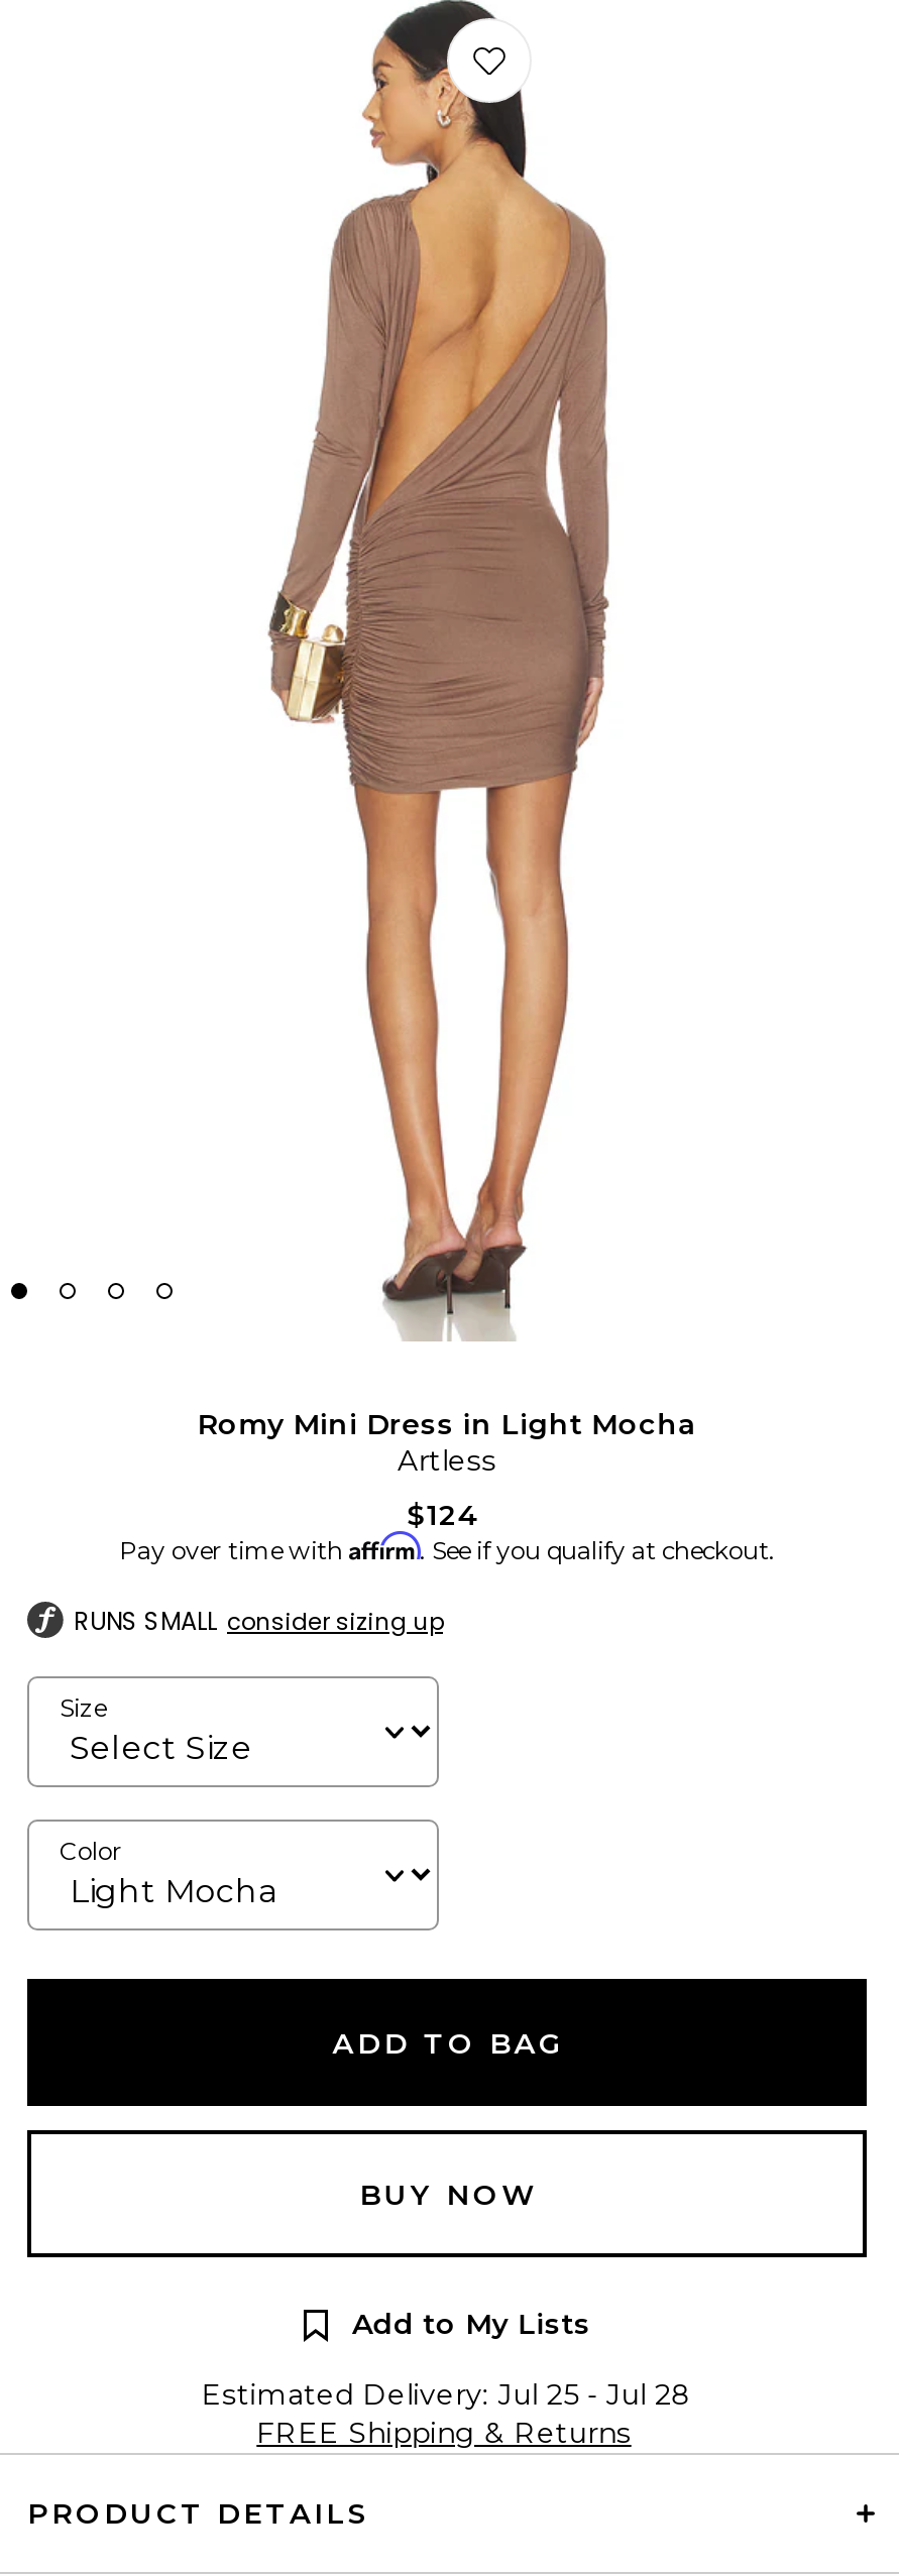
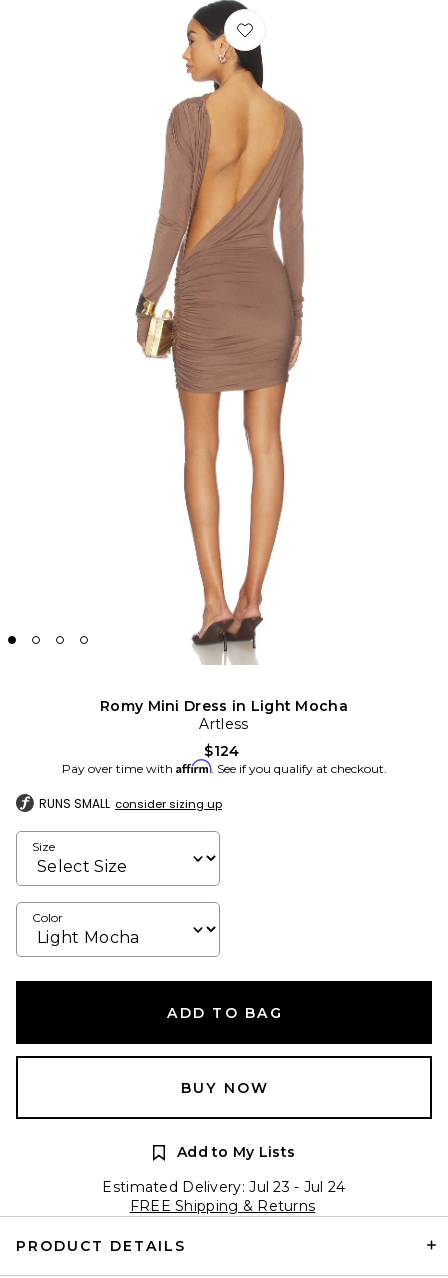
[202,2376,692,2413] Estimated Delivery: Jul 25 - Jul 28 -> [102,1178,346,1196] Estimated Delivery: Jul 23 - Jul 24

